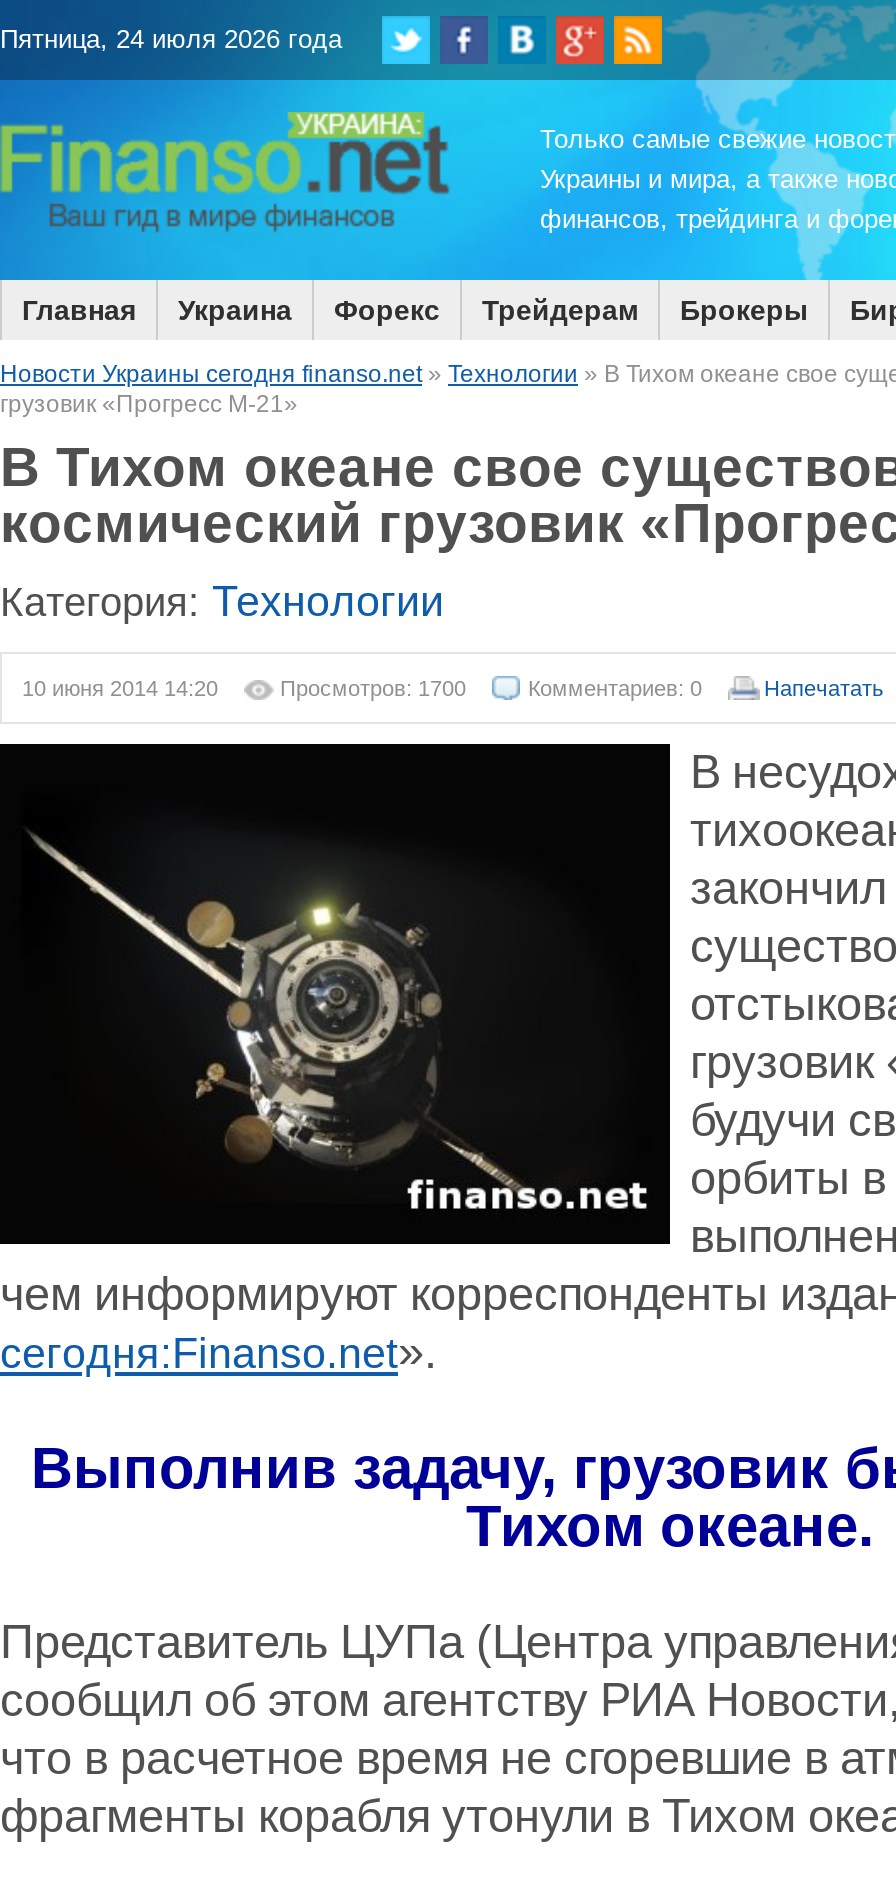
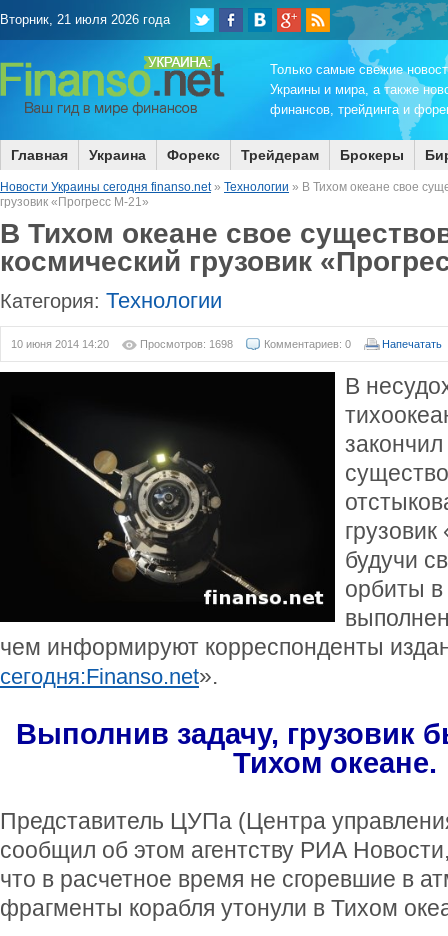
[0,24,342,54] Пятница, 24 июля 2026 года -> [0,12,170,27] Вторник, 21 июля 2026 года
[280,676,466,700] Просмотров: 1700 -> [140,338,233,350] Просмотров: 1698

